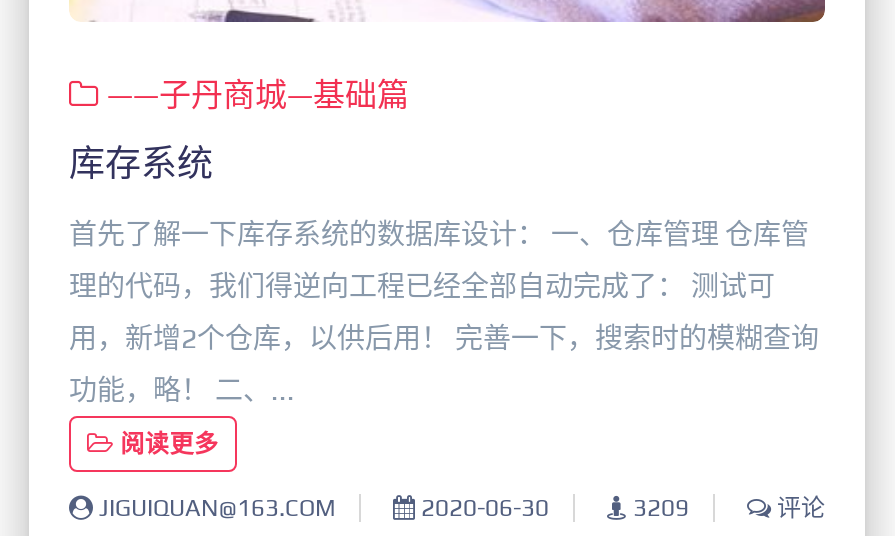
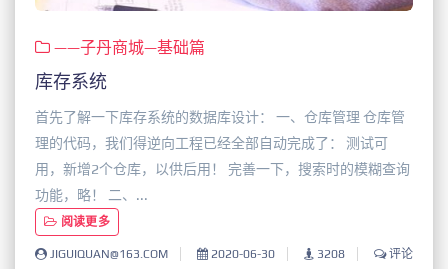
[627,494,689,522] 3209 -> [314,247,345,261] 3208

